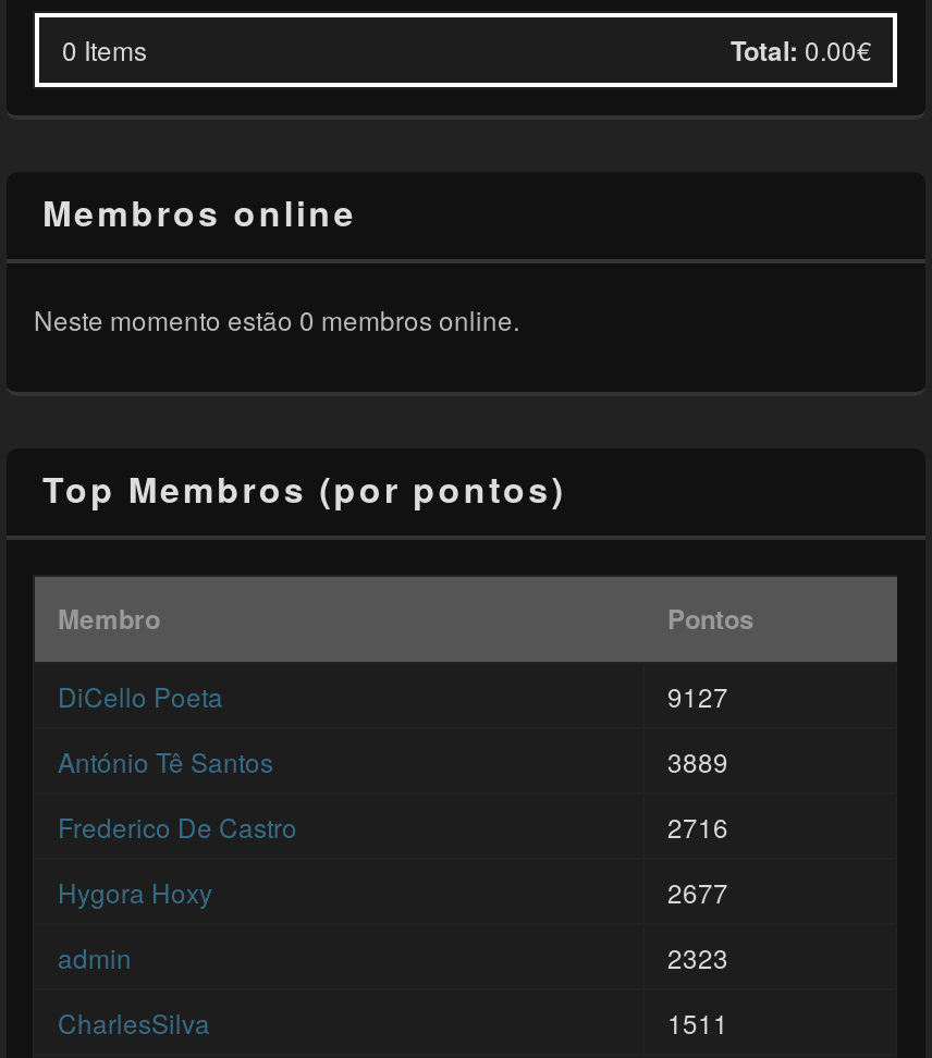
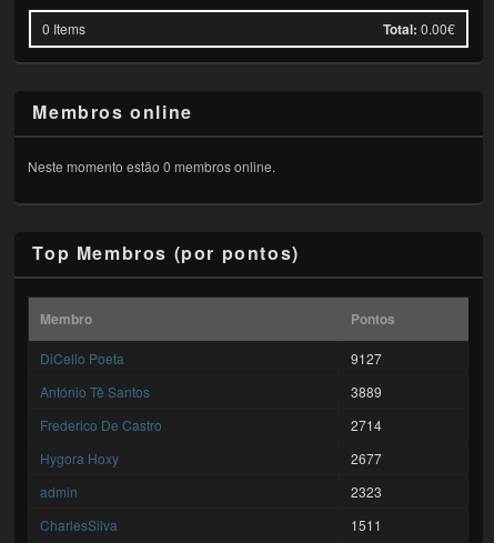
[667,807,728,844] 2716 -> [351,415,382,434] 2714

